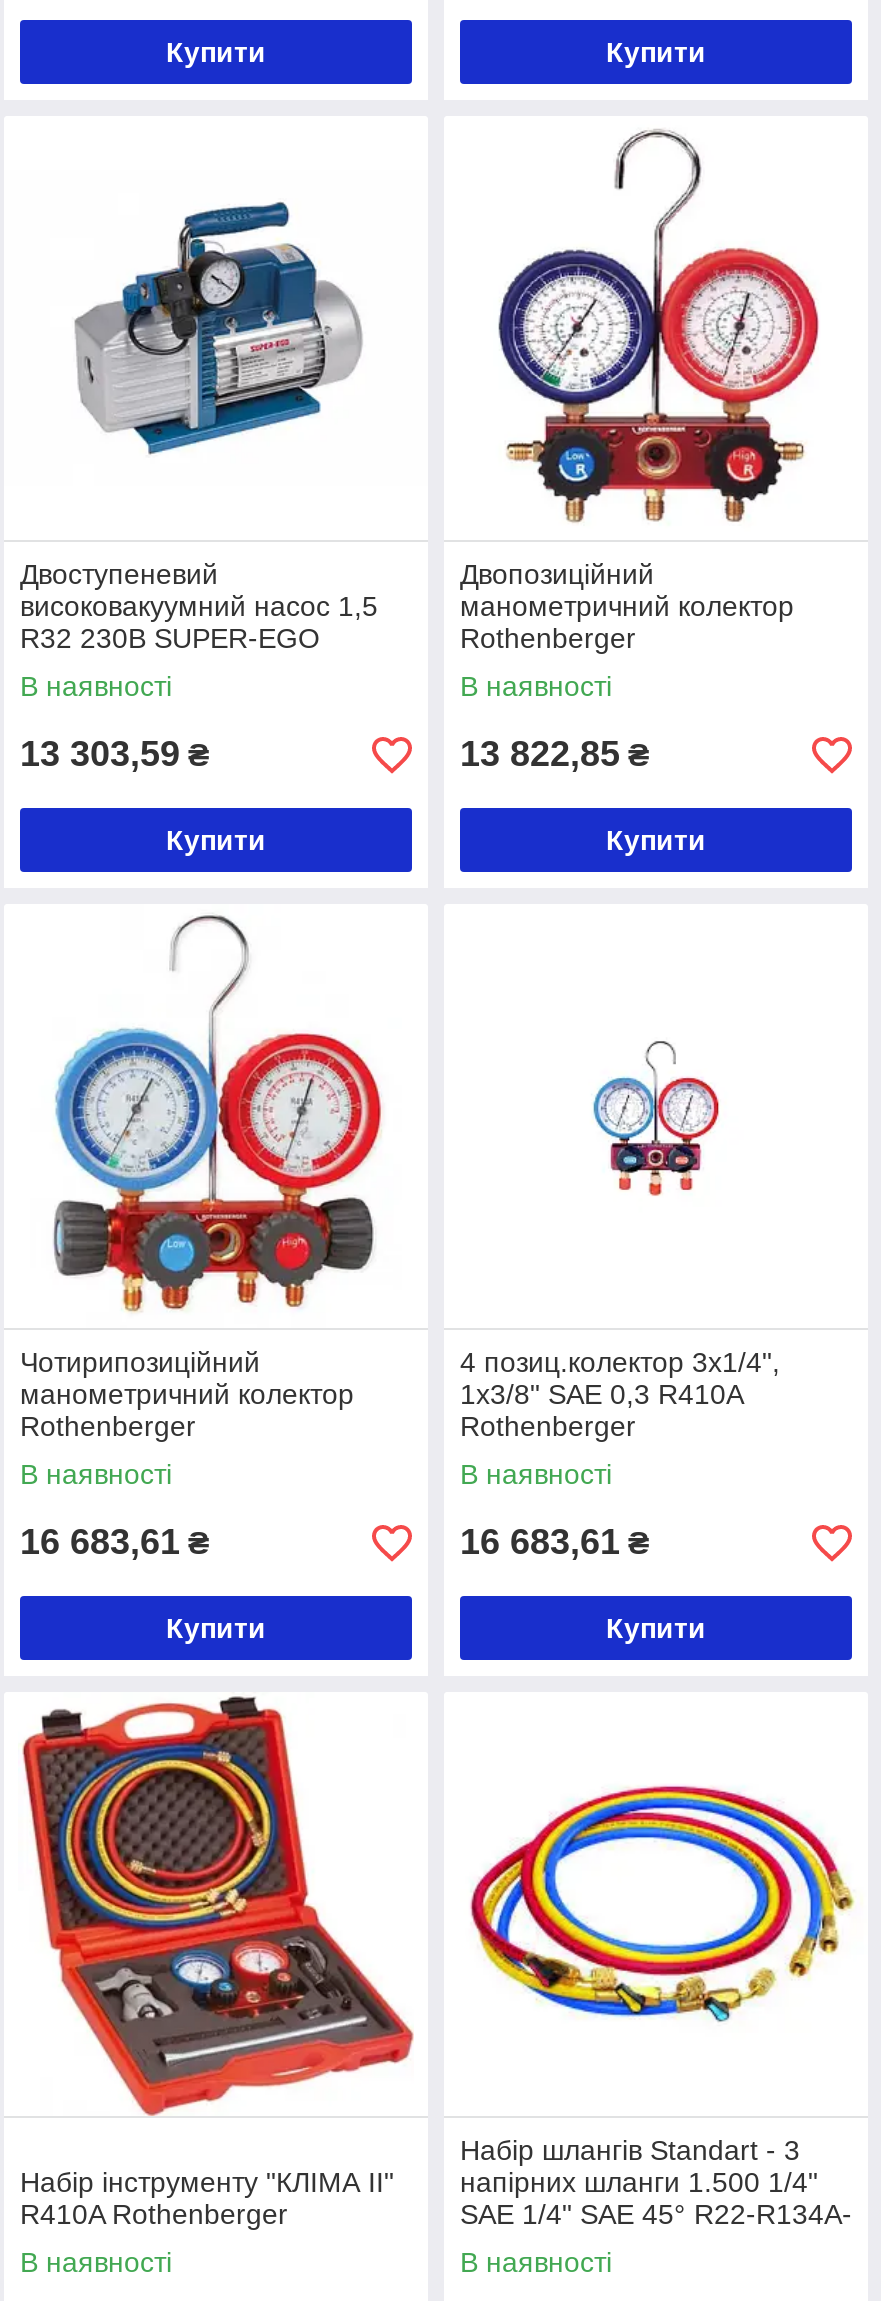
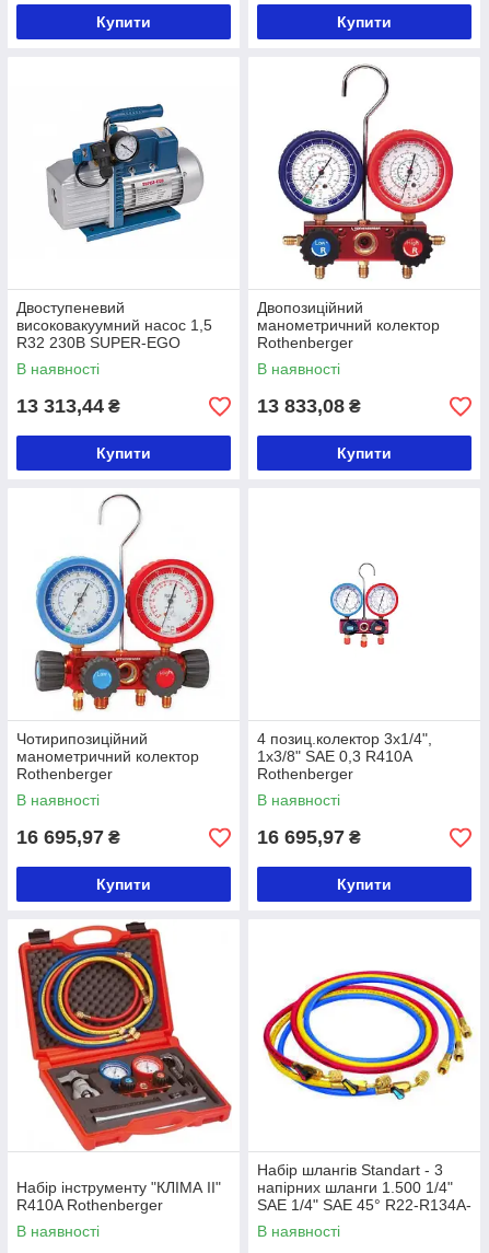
[20,734,210,774] 13 303,59 ₴ -> [16,395,120,417] 13 313,44 ₴
[460,734,650,774] 13 822,85 ₴ -> [257,395,361,417] 13 833,08 ₴
[20,1522,210,1562] 16 683,61 ₴ -> [16,826,120,848] 16 695,97 ₴
[460,1522,650,1562] 16 683,61 ₴ -> [257,826,361,848] 16 695,97 ₴

